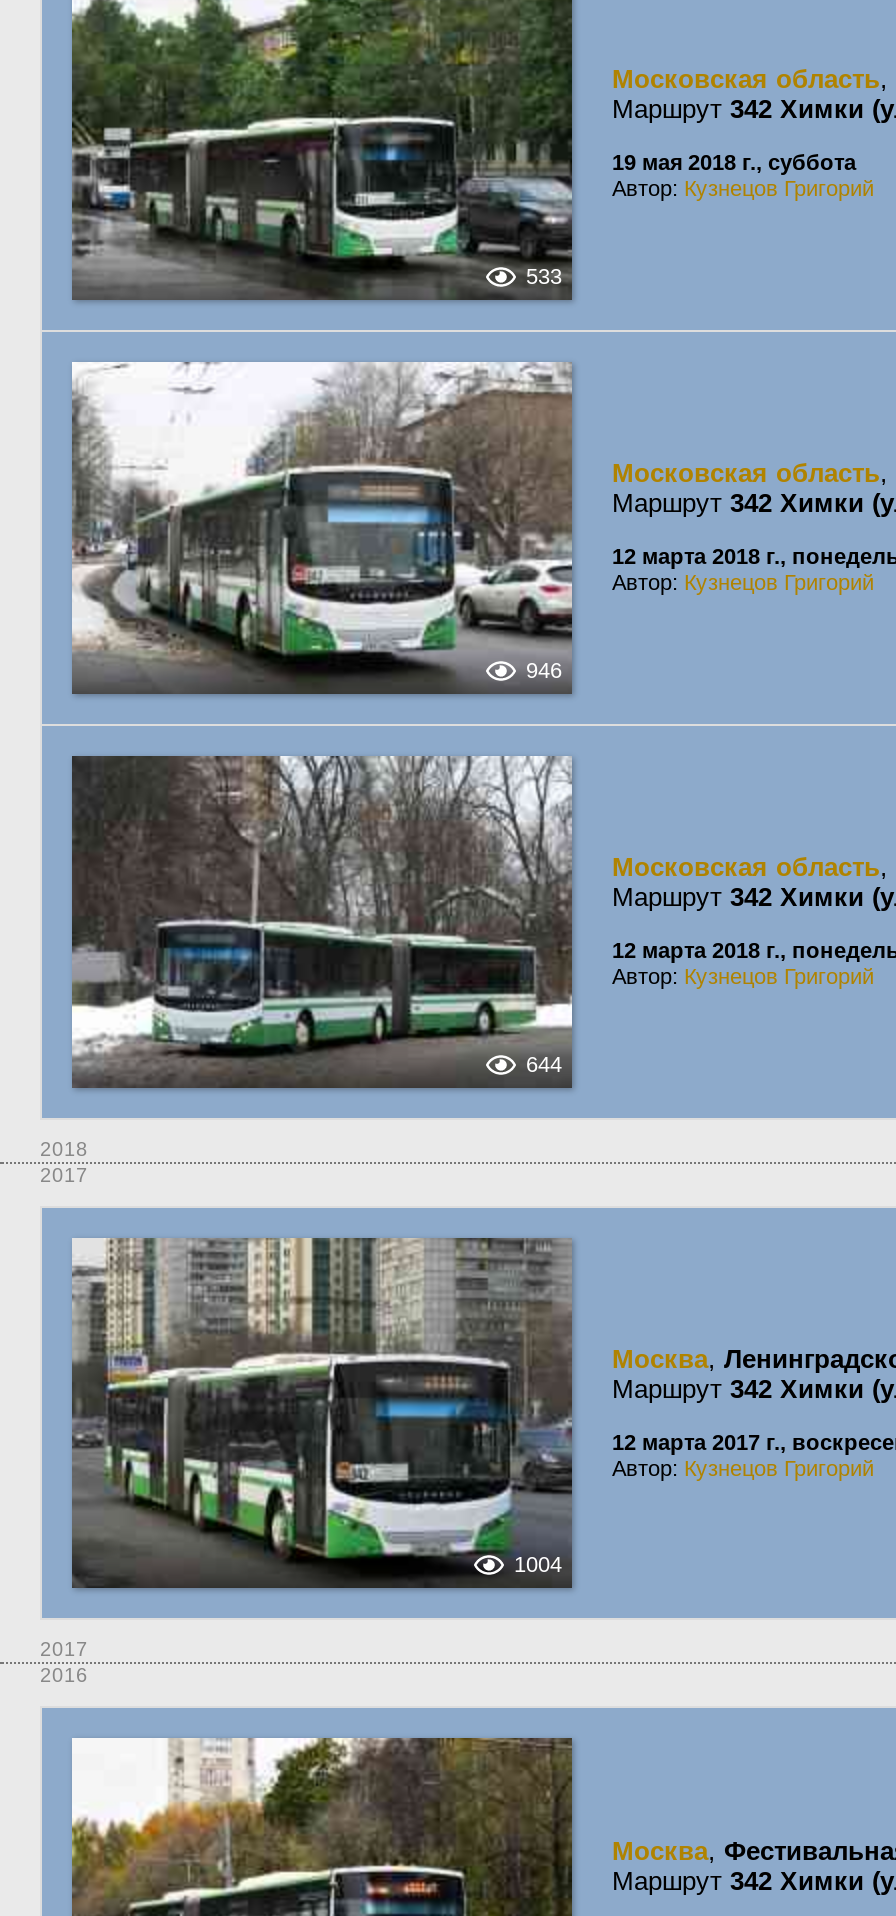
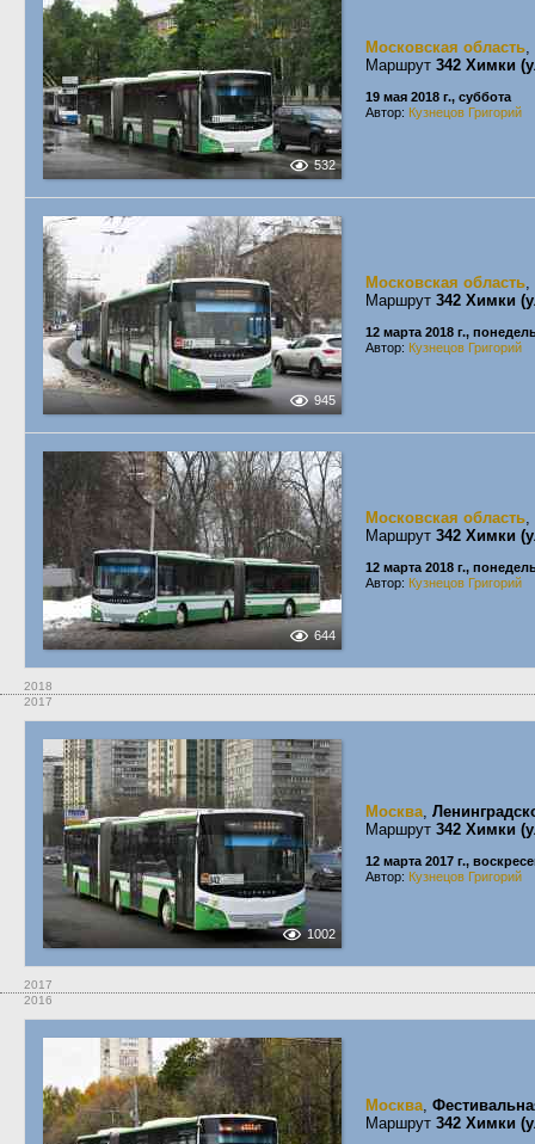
[526,264,562,288] 533 -> [314,158,336,172] 532
[526,658,562,682] 946 -> [314,393,336,407] 945
[514,1552,562,1576] 1004 -> [307,927,336,941] 1002

